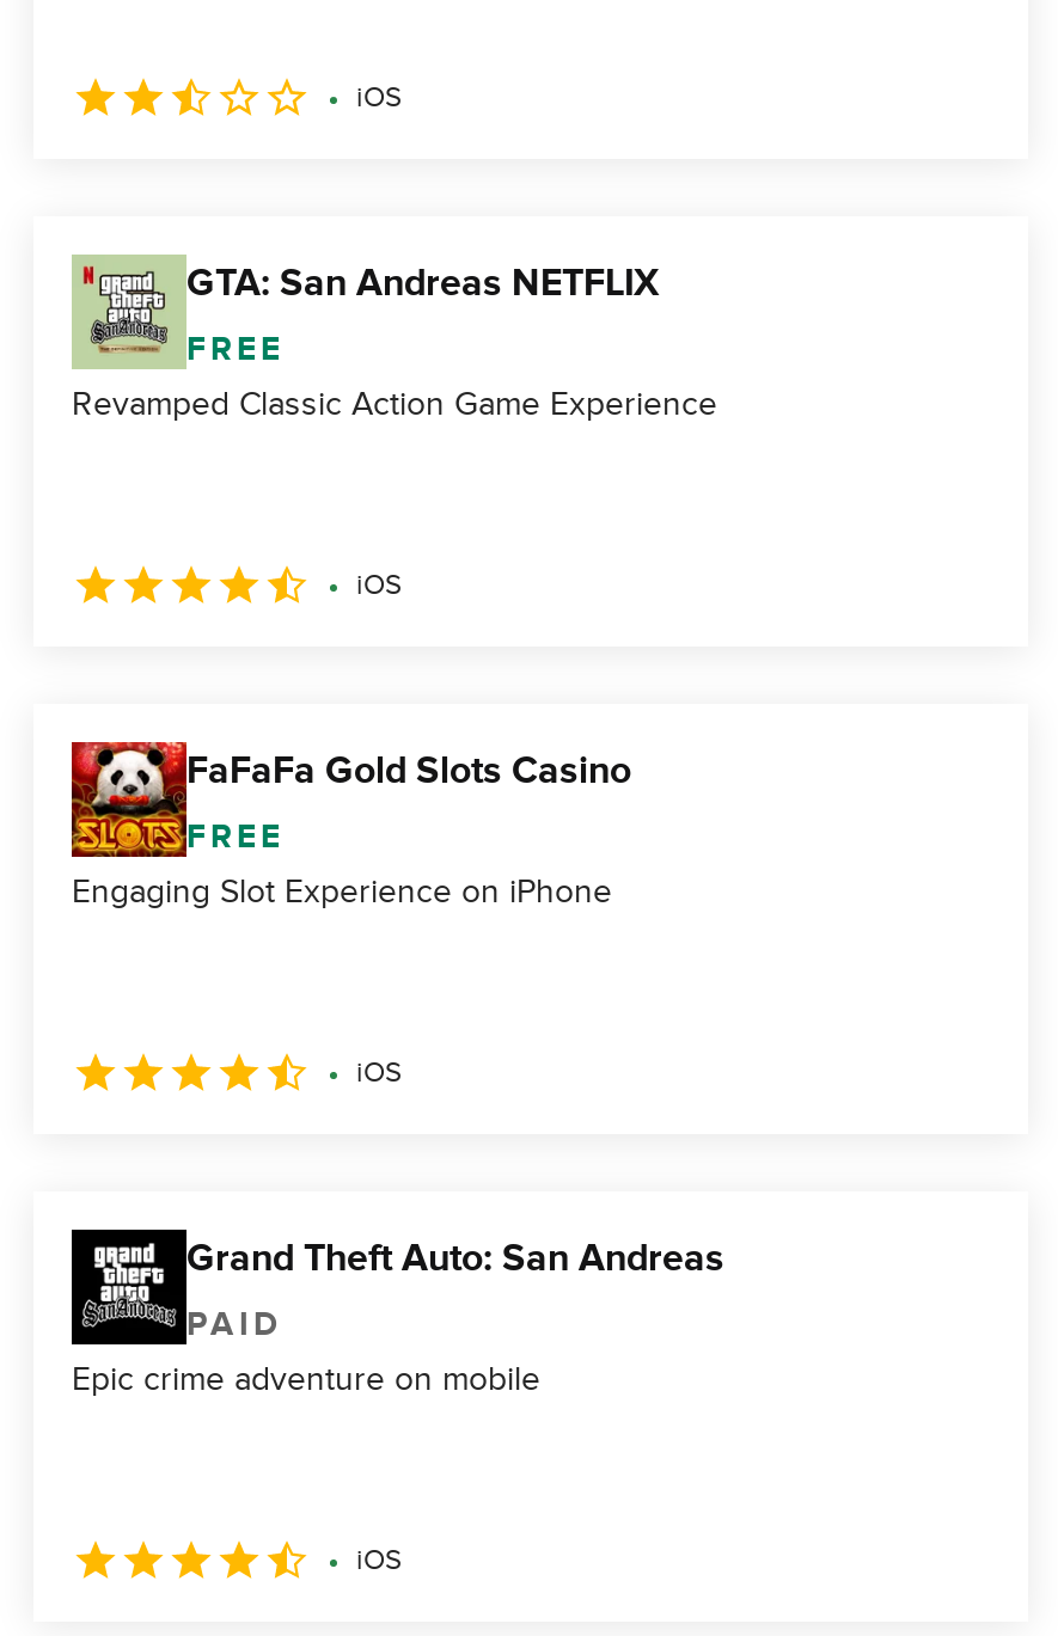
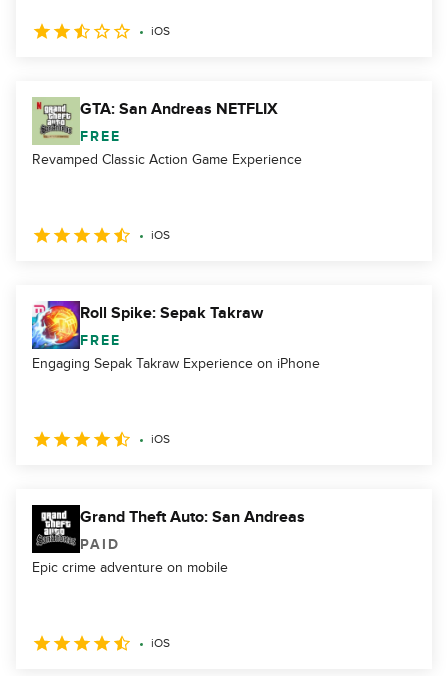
[69,740,631,854] [image] | FaFaFa Gold Slots Casino -> [31,300,263,348] [image] | Roll Spike: Sepak Takraw
[72,871,612,912] Engaging Slot Experience on iPhone -> [32,355,320,372] Engaging Sepak Takraw Experience on iPhone

